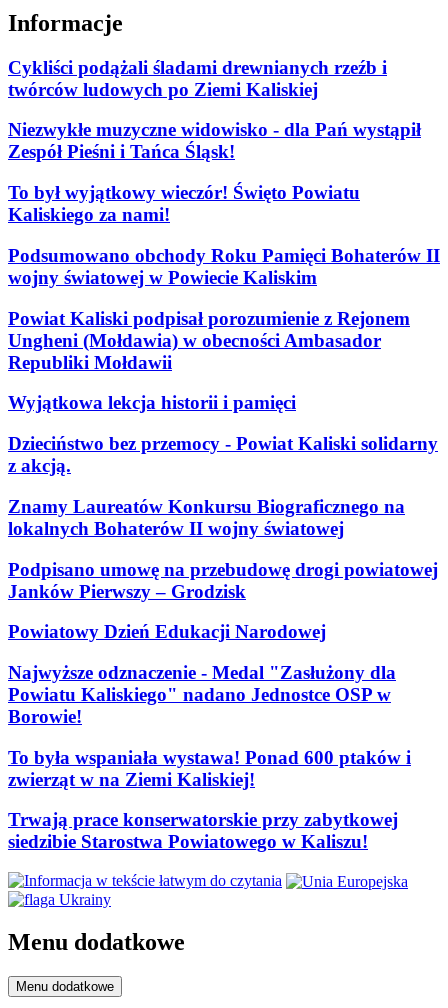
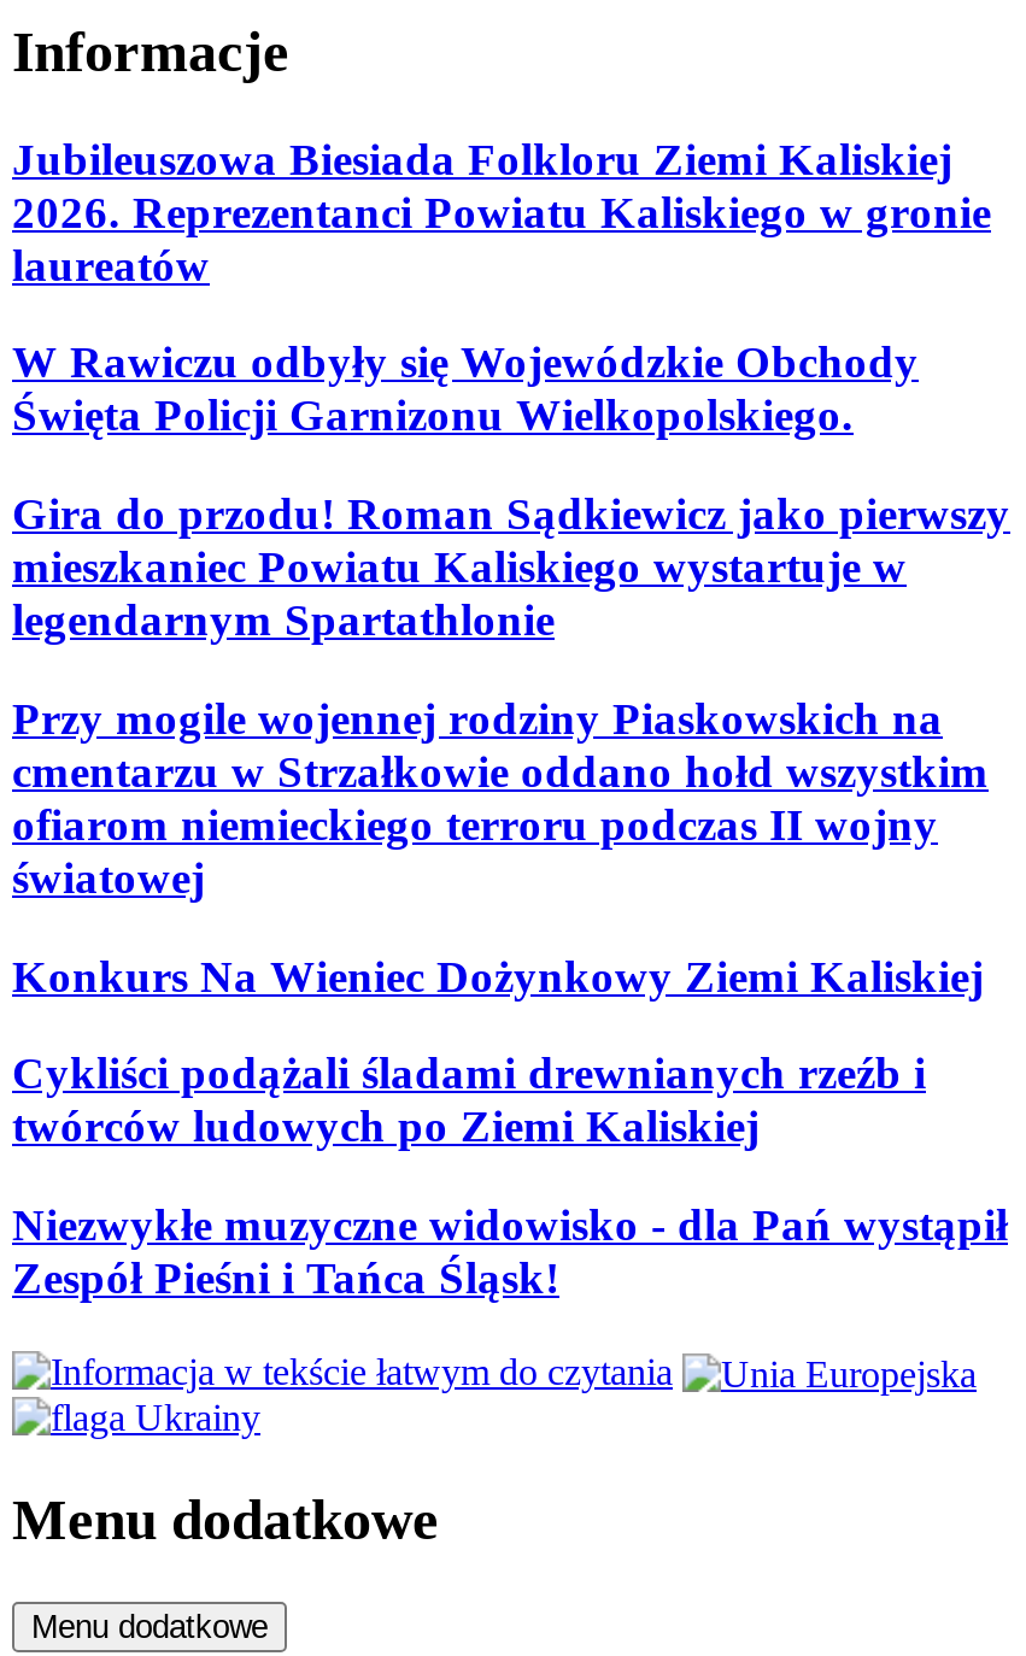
none -> [12,133,1010,1001] Jubileuszowa Biesiada Folkloru Ziemi Kaliskiej | 2026. Reprezentanci Powiatu Kaliskiego w gronie | laureatów | W Rawiczu odbyły się Wojewódzkie Obchody | Święta Policji Garnizonu Wielkopolskiego. | Gira do przodu! Roman Sądkiewicz jako pierwszy | mieszkaniec Powiatu Kaliskiego wystartuje w | legendarnym Spartathlonie | Przy mogile wojennej rodziny Piaskowskich na | cmentarzu w Strzałkowie oddano hołd wszystkim | ofiarom niemieckiego terroru podczas II wojny | światowej | Konkurs Na Wieniec Dożynkowy Ziemi Kaliskiej
moved [8,57,421,162] -> [12,1048,1008,1303]: Cykliści podążali śladami drewnianych rzeźb i | twórców ludowych po Ziemi Kaliskiej | Niezwykłe muzyczne widowisko - dla Pań wystąpił | Zespół Pieśni i Tańca Śląsk!
[8,182,440,852] To był wyjątkowy wieczór! Święto Powiatu | Kaliskiego za nami! | Podsumowano obchody Roku Pamięci Bohaterów II | wojny światowej w Powiecie Kaliskim | Powiat Kaliski podpisał porozumienie z Rejonem | Ungheni (Mołdawia) w obecności Ambasador | Republiki Mołdawii | Wyjątkowa lekcja historii i pamięci | Dzieciństwo bez przemocy - Powiat Kaliski solidarny | z akcją. | Znamy Laureatów Konkursu Biograficznego na | lokalnych Bohaterów II wojny światowej | Podpisano umowę na przebudowę drogi powiatowej | Janków Pierwszy – Grodzisk | Powiatowy Dzień Edukacji Narodowej | Najwyższe odznaczenie - Medal "Zasłużony dla | Powiatu Kaliskiego" nadano Jednostce OSP w | Borowie! | To była wspaniała wystawa! Ponad 600 ptaków i | zwierząt w na Ziemi Kaliskiej! | Trwają prace konserwatorskie przy zabytkowej | siedzibie Starostwa Powiatowego w Kaliszu! -> none

